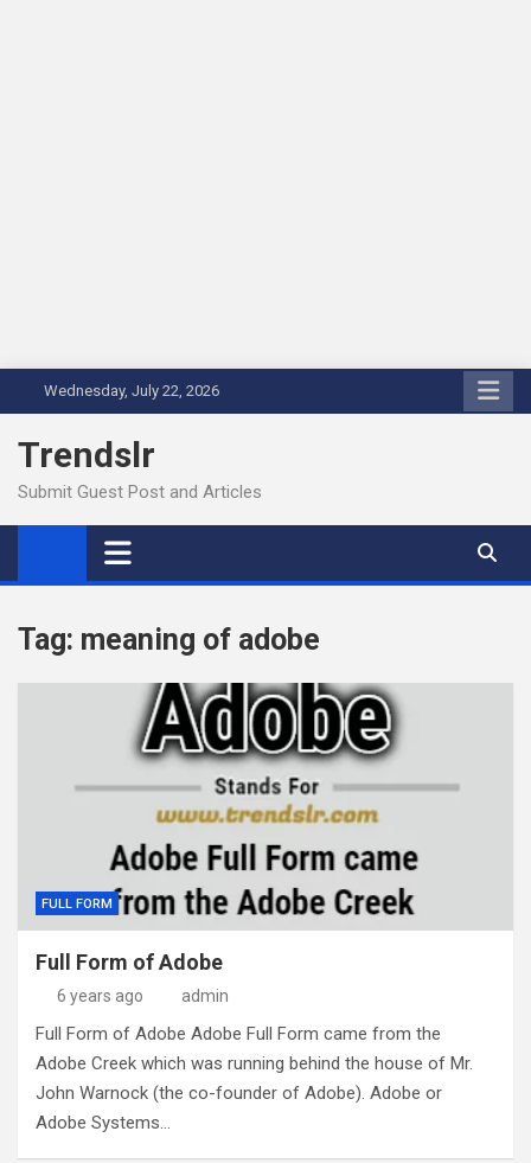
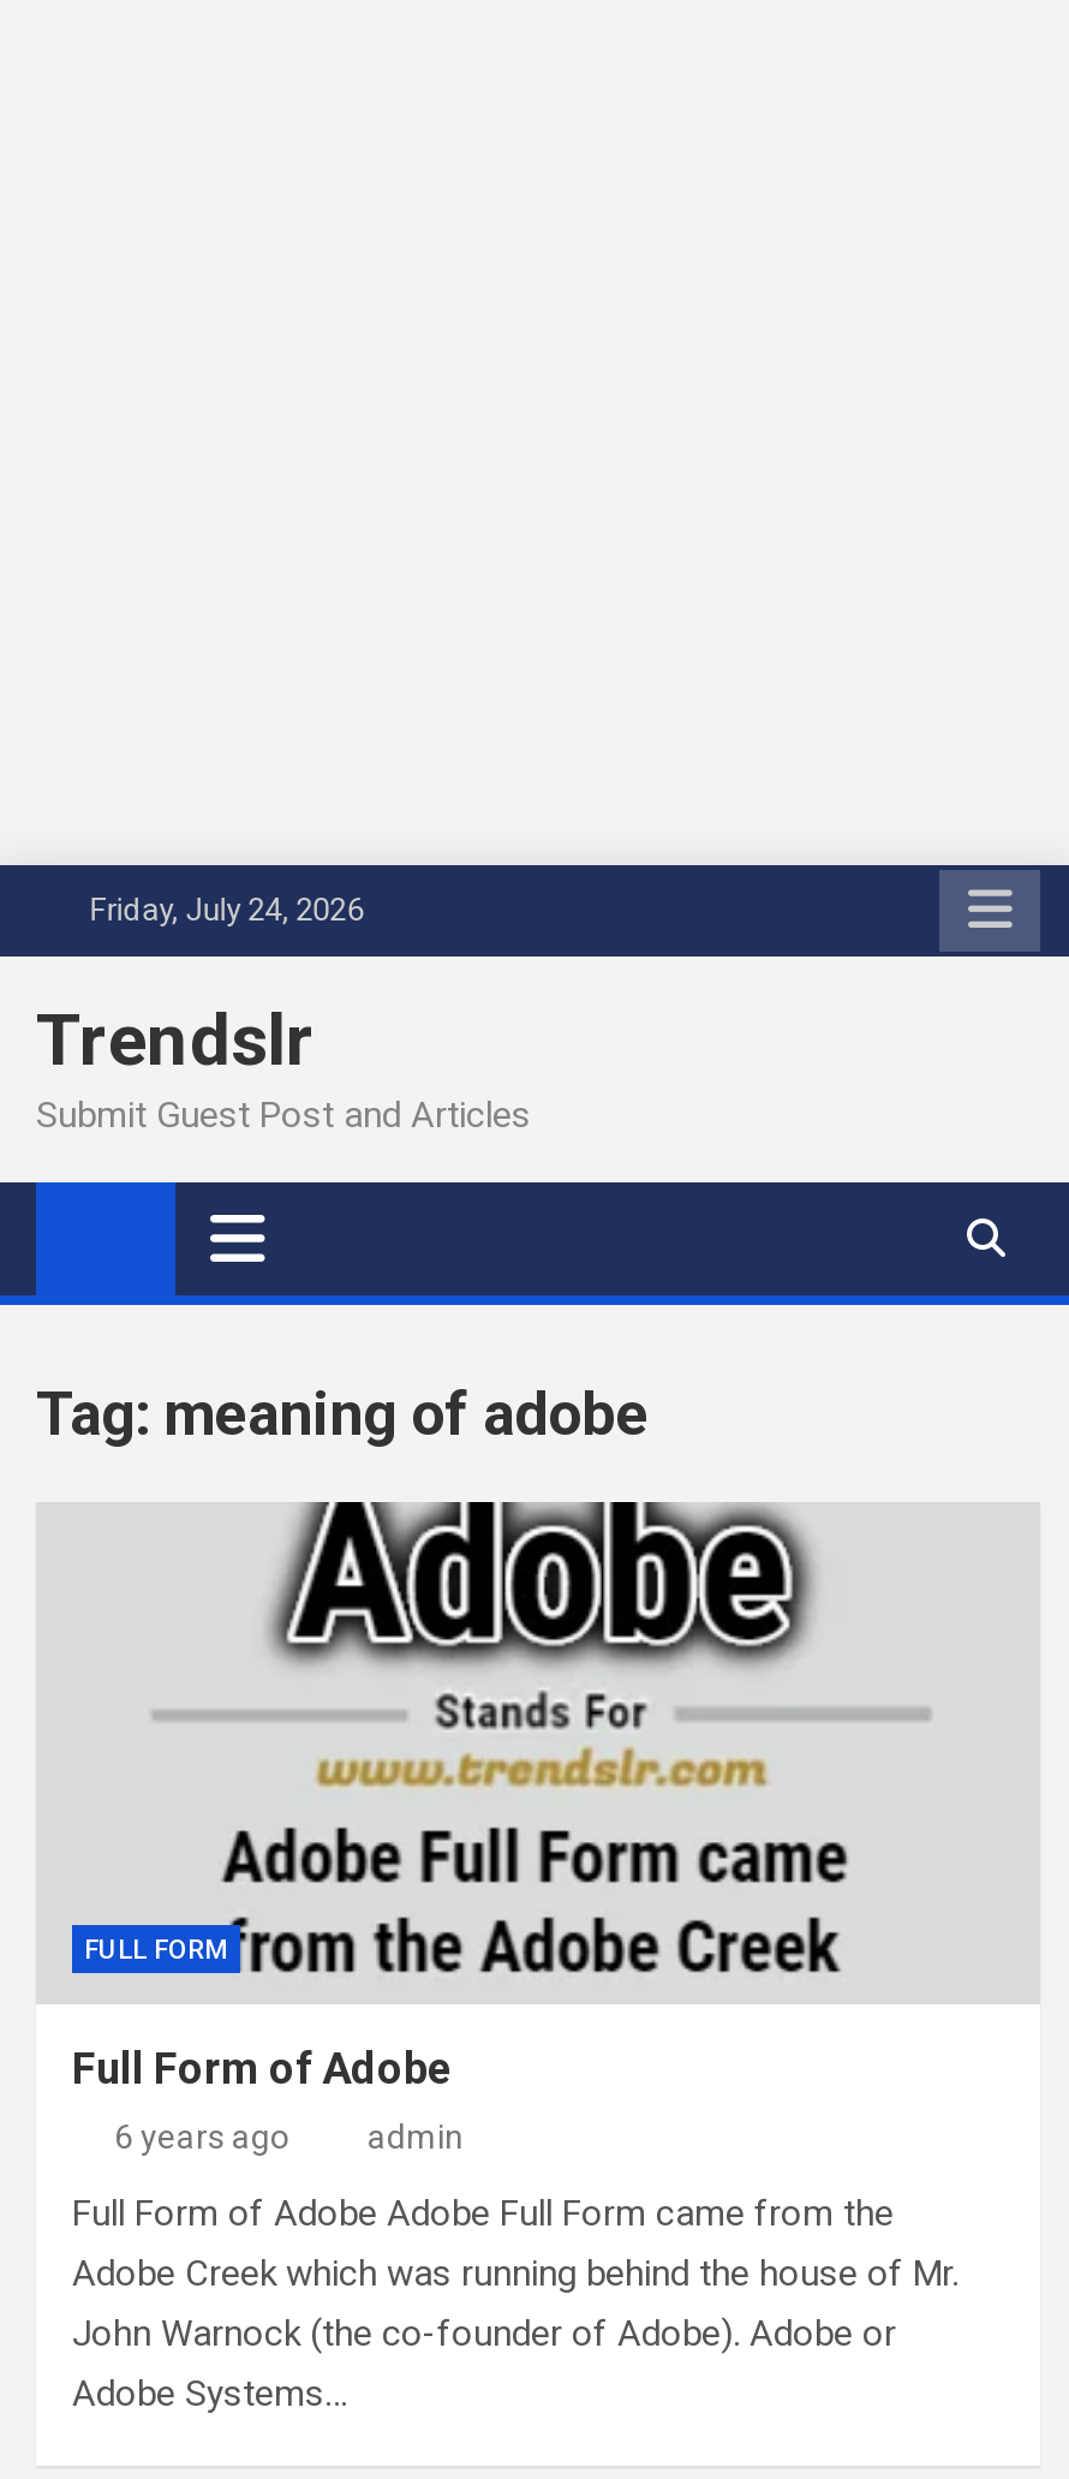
[37,382,220,400] Wednesday, July 22, 2026 -> [75,892,363,928] Friday, July 24, 2026

